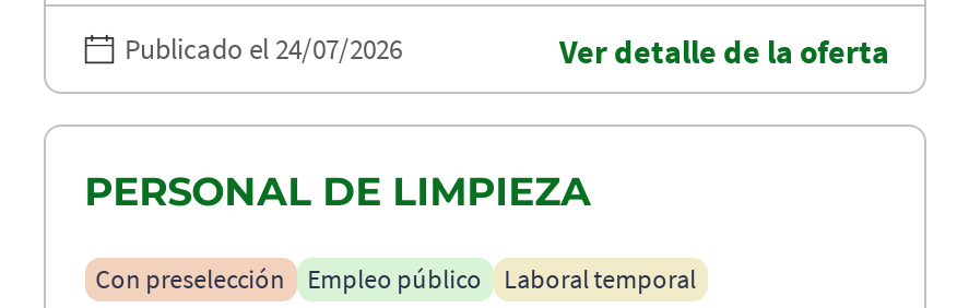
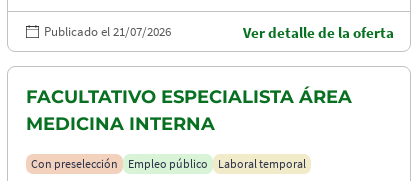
[125,30,402,67] Publicado el 24/07/2026 -> [44,23,171,40] Publicado el 21/07/2026
[84,169,591,217] PERSONAL DE LIMPIEZA -> [26,86,352,135] FACULTATIVO ESPECIALISTA ÁREA | MEDICINA INTERNA

